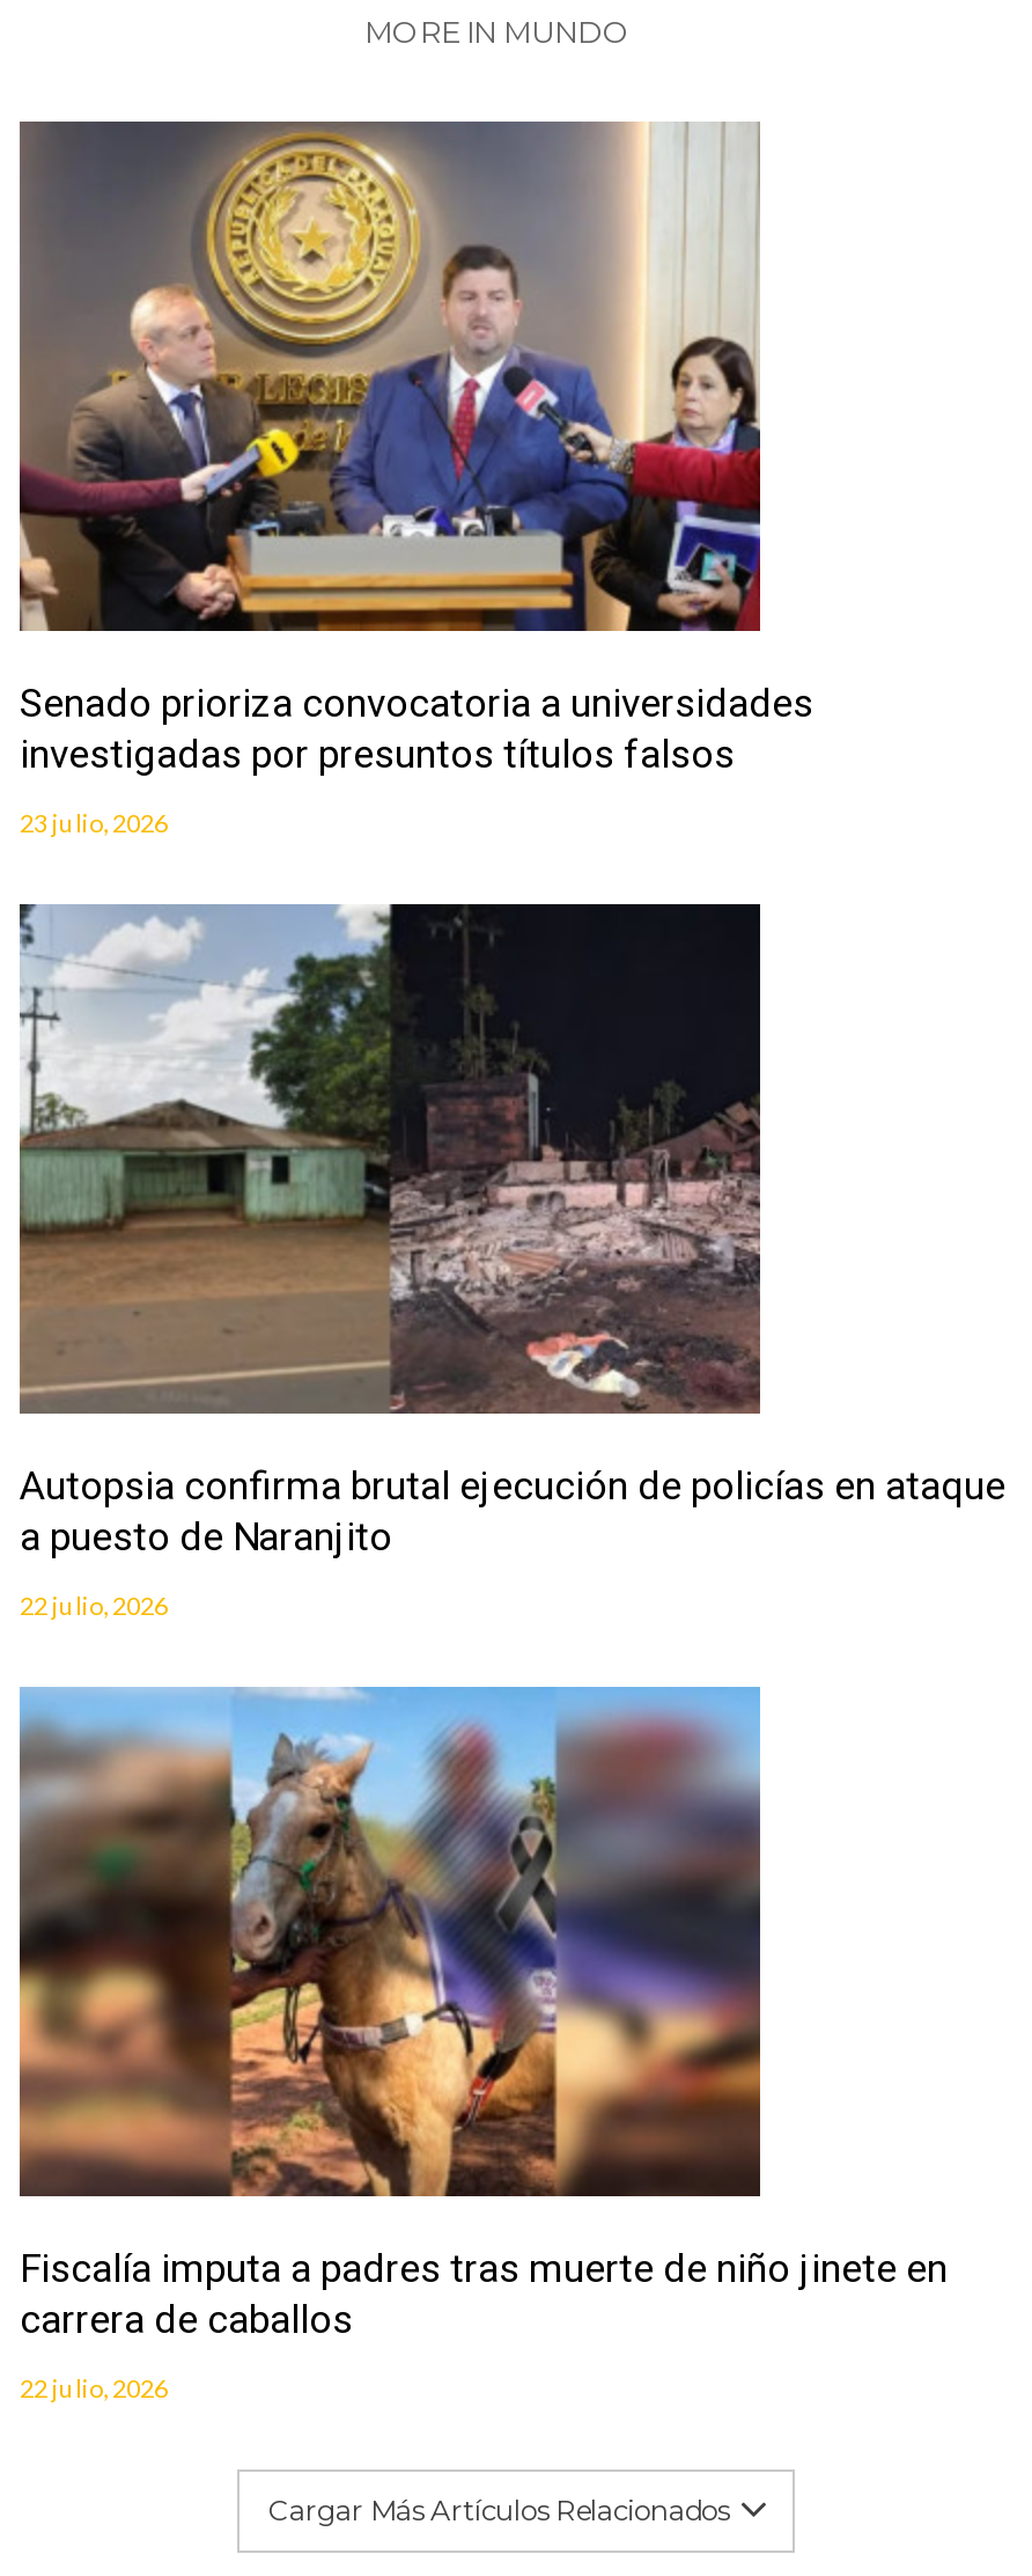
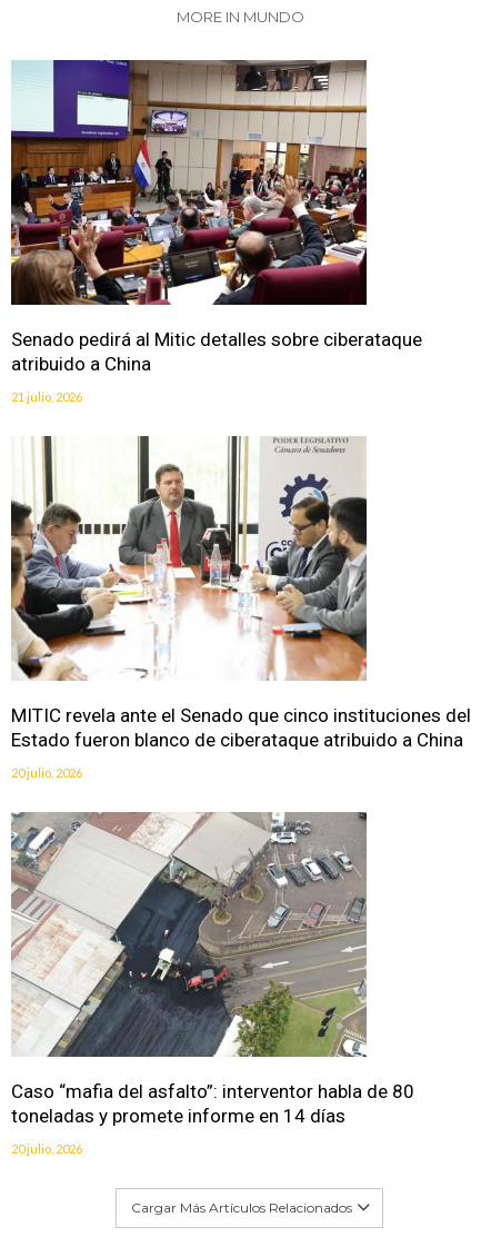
[17,119,813,777] [image] | Senado prioriza convocatoria a universidades | investigadas por presuntos títulos falsos -> [10,59,422,375] [image] | Senado pedirá al Mitic detalles sobre ciberataque | atribuido a China
[20,807,168,837] 23 julio, 2026 -> [11,389,82,404] 21 julio, 2026
[17,902,1005,1559] [image] | Autopsia confirma brutal ejecución de policías en ataque | a puesto de Naranjito -> [10,435,471,751] [image] | MITIC revela ante el Senado que cinco instituciones del | Estado fueron blanco de ciberataque atribuido a China
[20,1590,168,1620] 22 julio, 2026 -> [11,765,82,780] 20 julio, 2026
[17,1685,948,2342] [image] | Fiscalía imputa a padres tras muerte de niño jinete en | carrera de caballos -> [11,811,414,1127] [image] | Caso “mafia del asfalto”: interventor habla de 80 | toneladas y promete informe en 14 días
[20,2372,168,2402] 22 julio, 2026 -> [11,1141,82,1156] 20 julio, 2026

